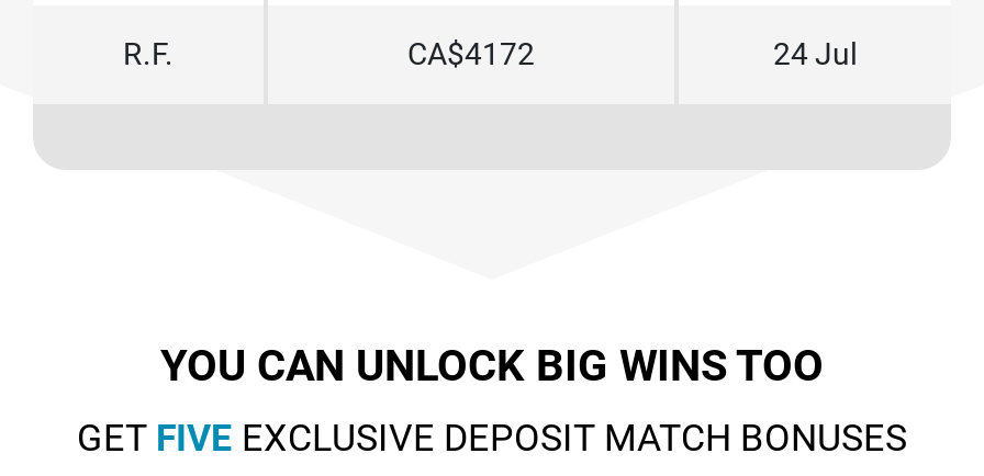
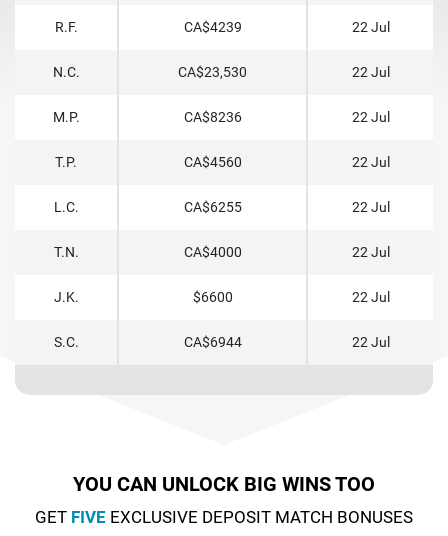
[407,37,857,72] CA$4172 | 24 Jul -> [52,19,389,350] CA$4239 | 22 Jul | N.C. | CA$23,530 | 22 Jul | M.P. | CA$8236 | 22 Jul | T.P. | CA$4560 | 22 Jul | L.C. | CA$6255 | 22 Jul | T.N. | CA$4000 | 22 Jul | J.K. | $6600 | 22 Jul | S.C. | CA$6944 | 22 Jul

